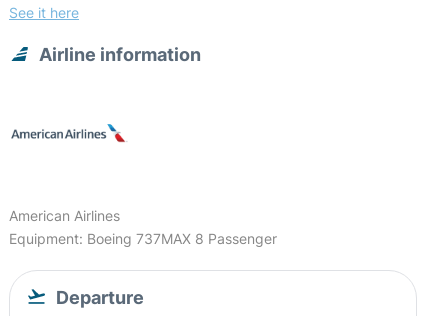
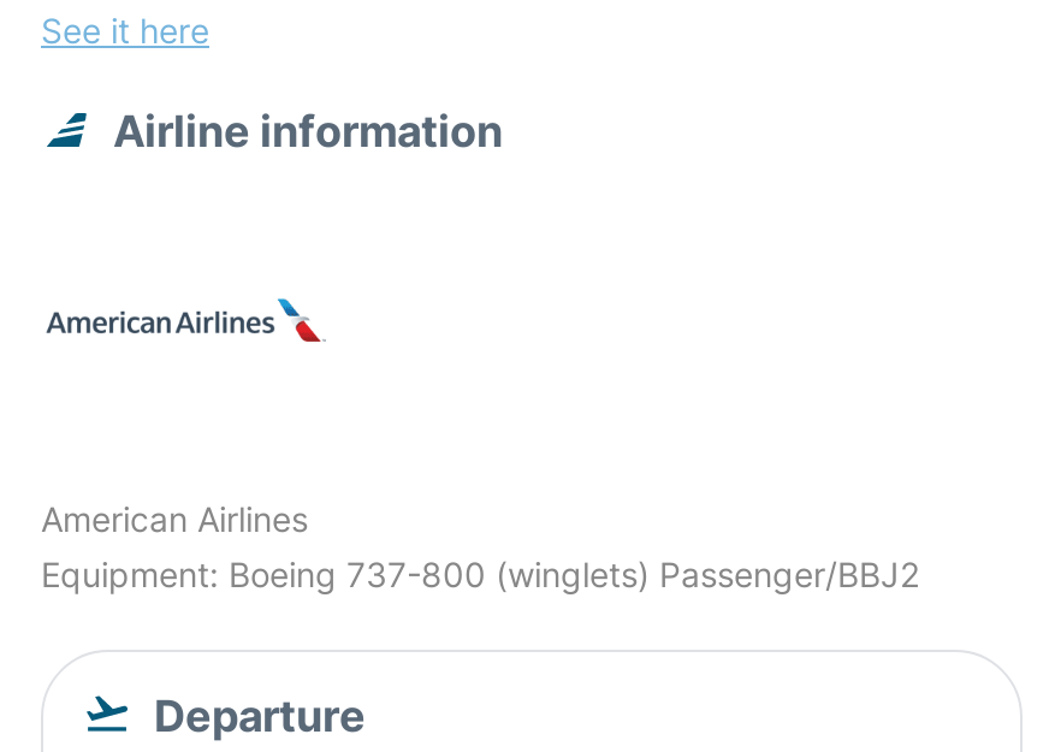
[9,230,277,247] Equipment: Boeing 737MAX 8 Passenger -> [41,553,919,594] Equipment: Boeing 737-800 (winglets) Passenger/BBJ2

